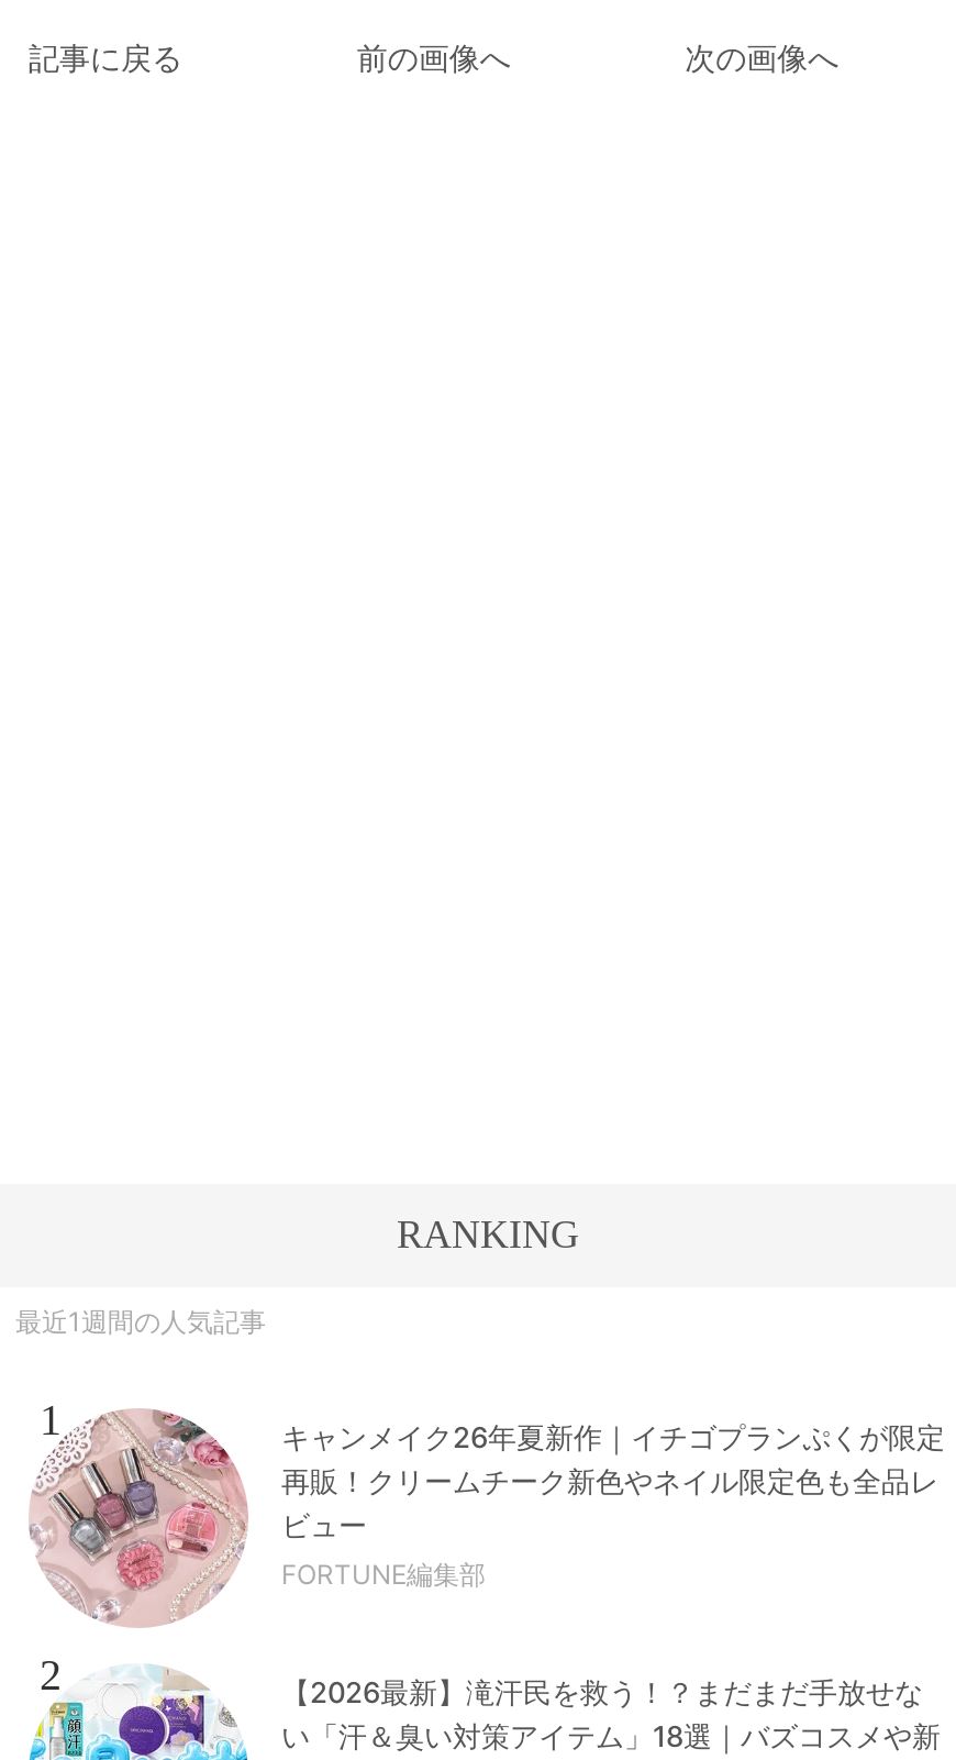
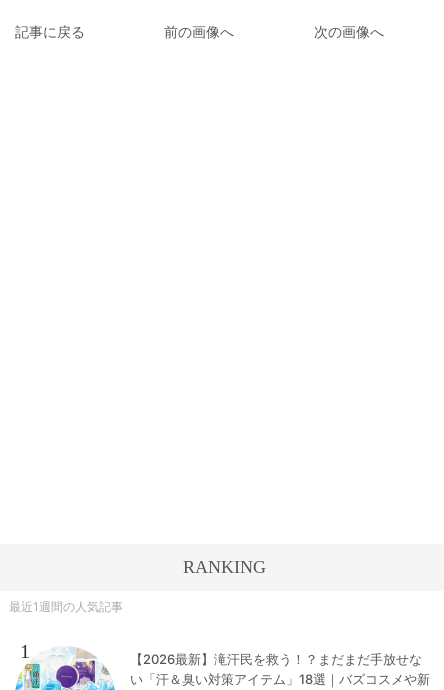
[29,1408,945,1698] [image] | キャンメイク26年夏新作｜イチゴプランぷくが限定 | 再販！クリームチーク新色やネイル限定色も全品レ | ビュー | FORTUNE編集部 | 2 -> none

